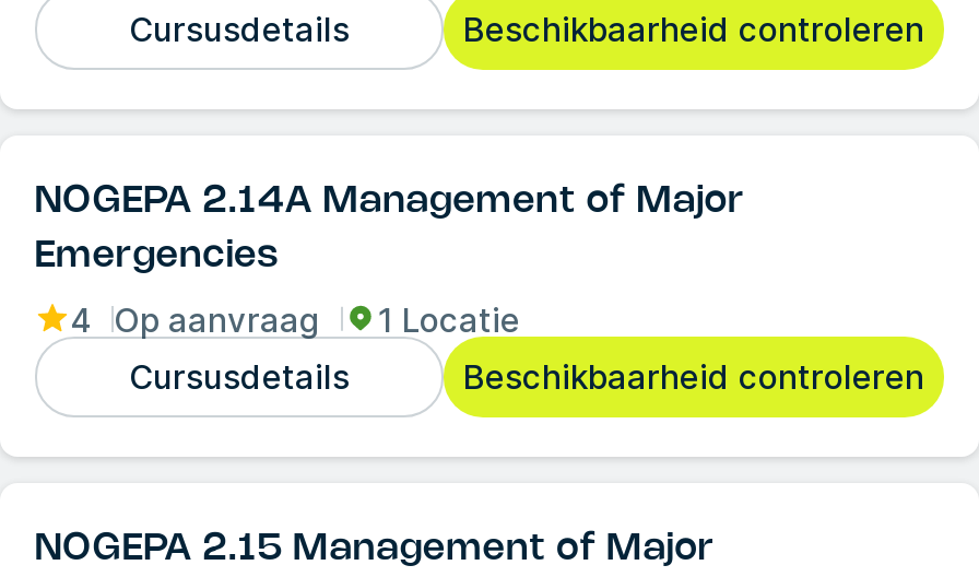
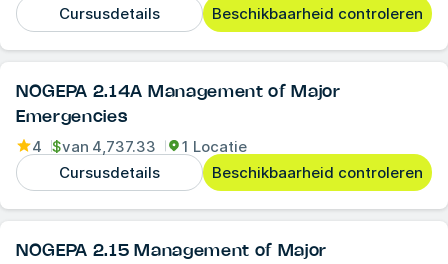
[70,299,520,340] 4 Op aanvraag 1 Locatie -> [32,137,247,156] 4 $van 4,737.33 1 Locatie

